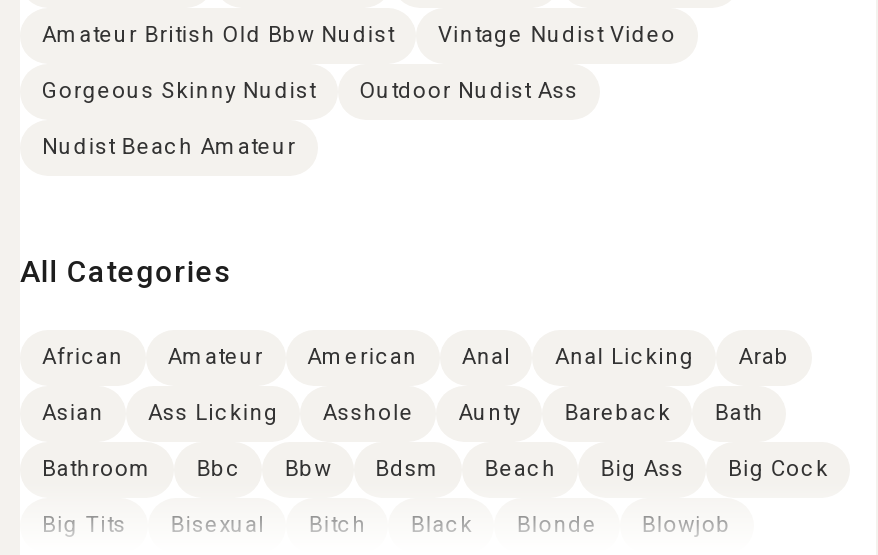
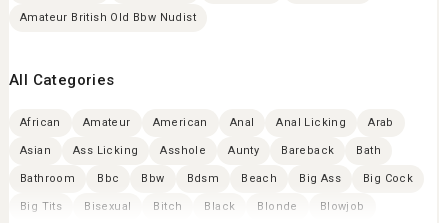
[42,22,676,160] Vintage Nudist Video | Gorgeous Skinny Nudist | Outdoor Nudist Ass | Nudist Beach Amateur -> none

